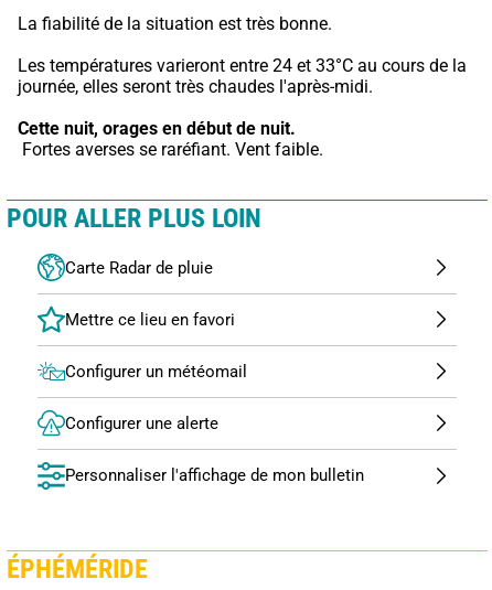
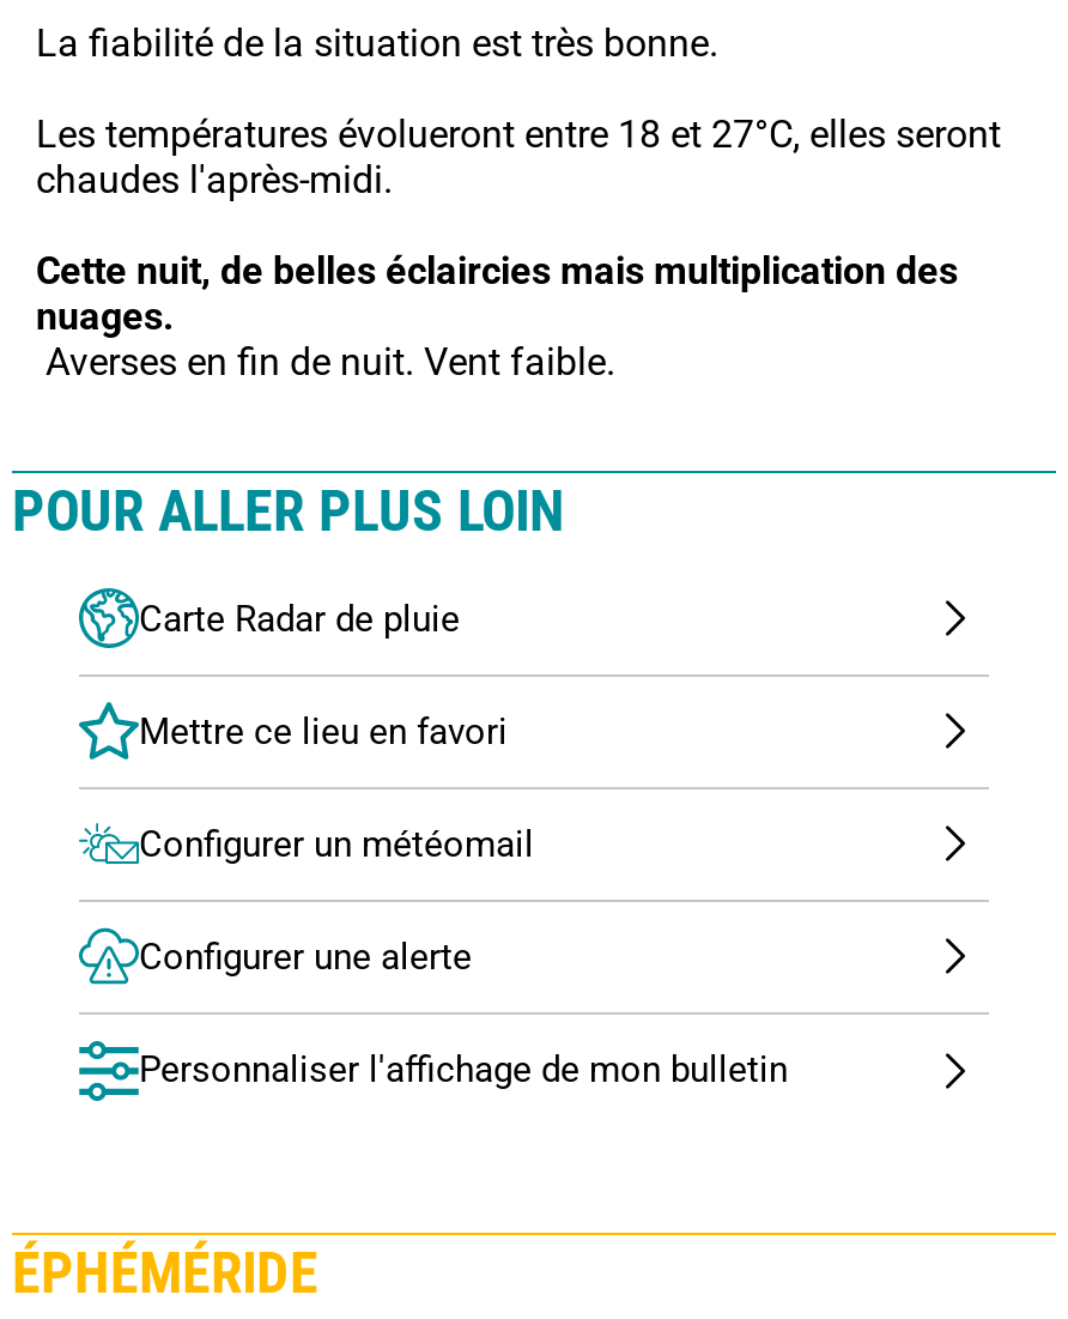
[18,55,467,97] Les températures varieront entre 24 et 33°C au cours de la | journée, elles seront très chaudes l'après-midi. -> [36,111,1001,202] Les températures évolueront entre 18 et 27°C, elles seront | chaudes l'après-midi.
[18,118,323,160] Cette nuit, orages en début de nuit. | Fortes averses se raréfiant. Vent faible. -> [36,248,958,384] Cette nuit, de belles éclaircies mais multiplication des | nuages. | Averses en fin de nuit. Vent faible.

